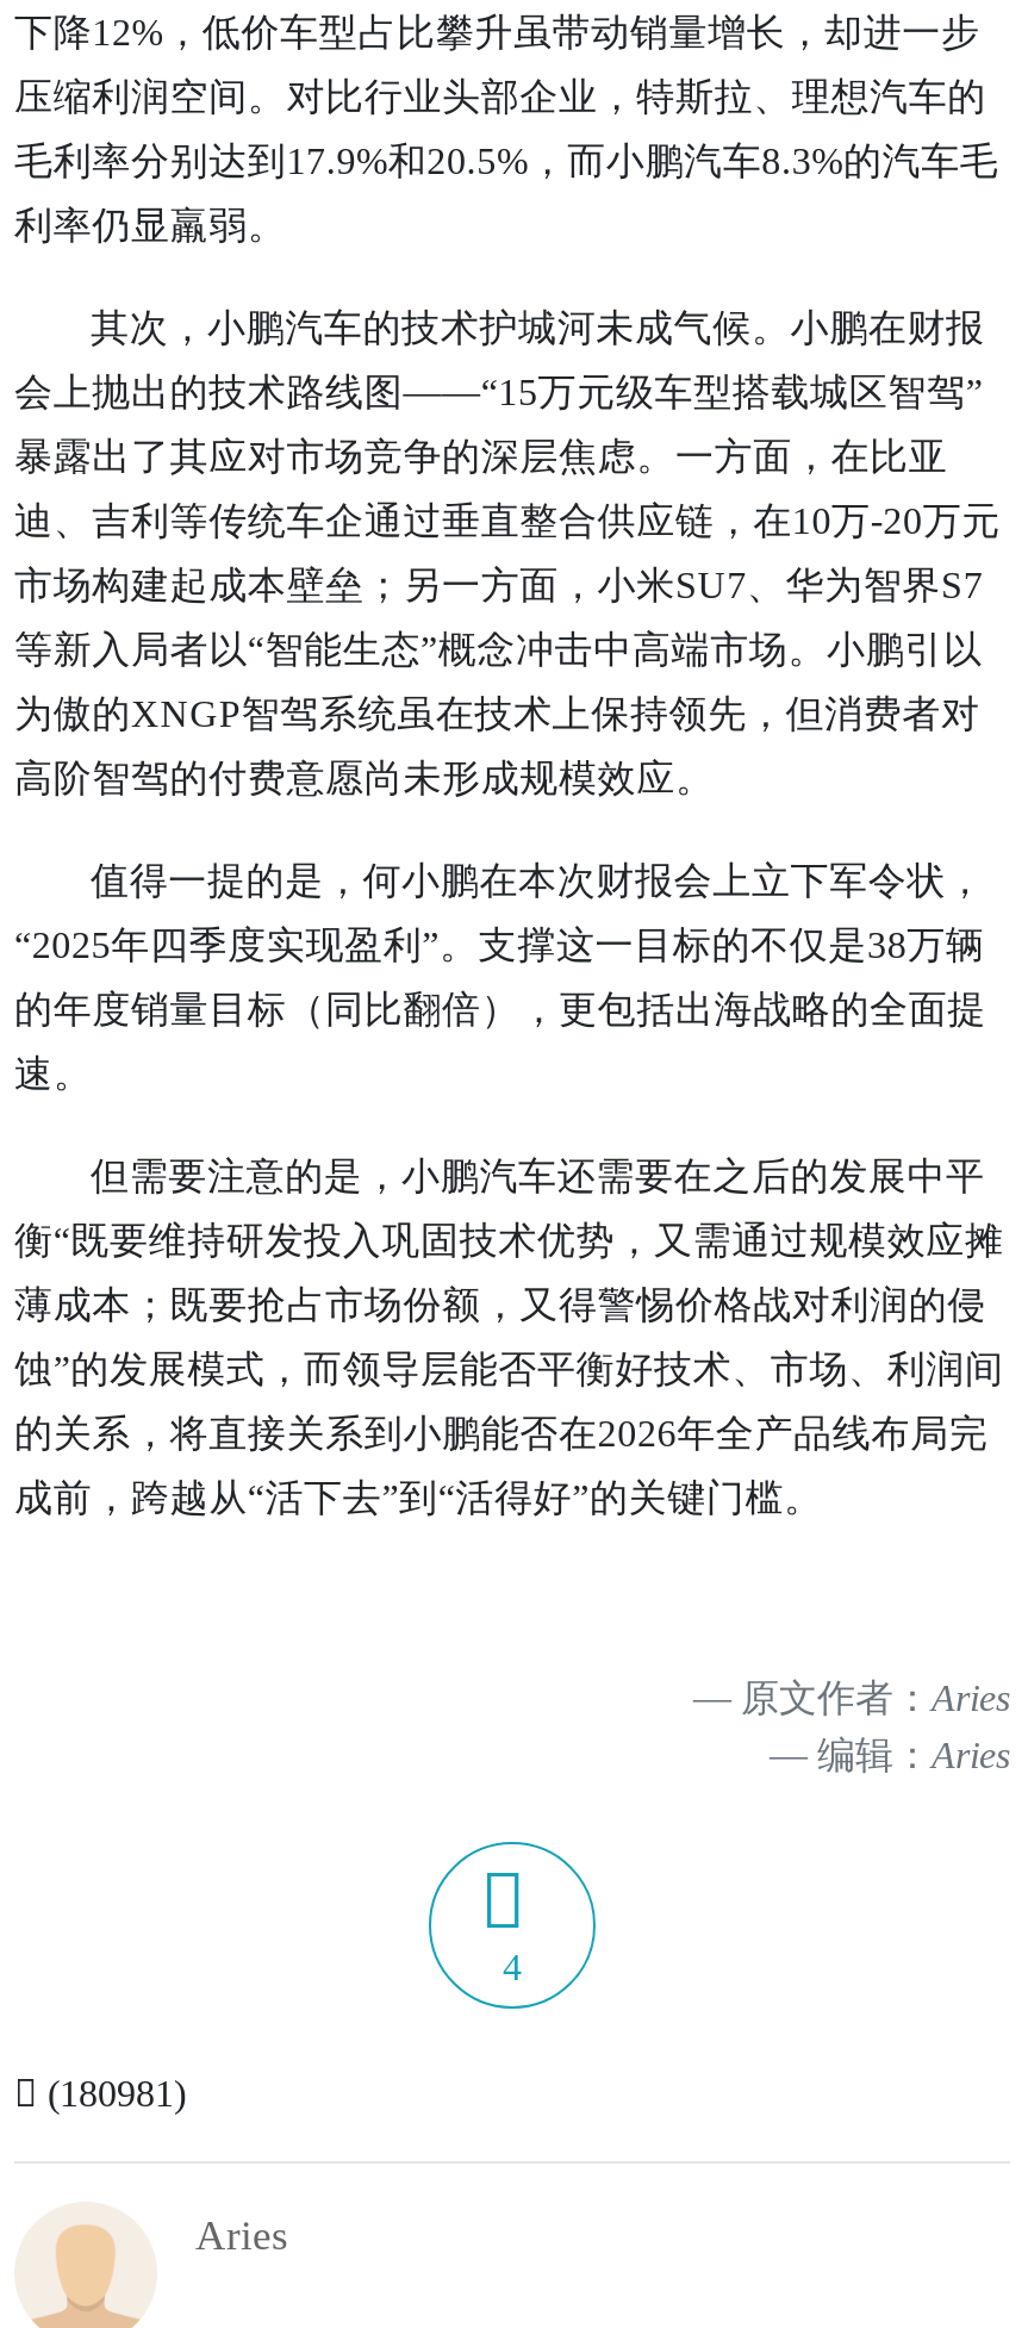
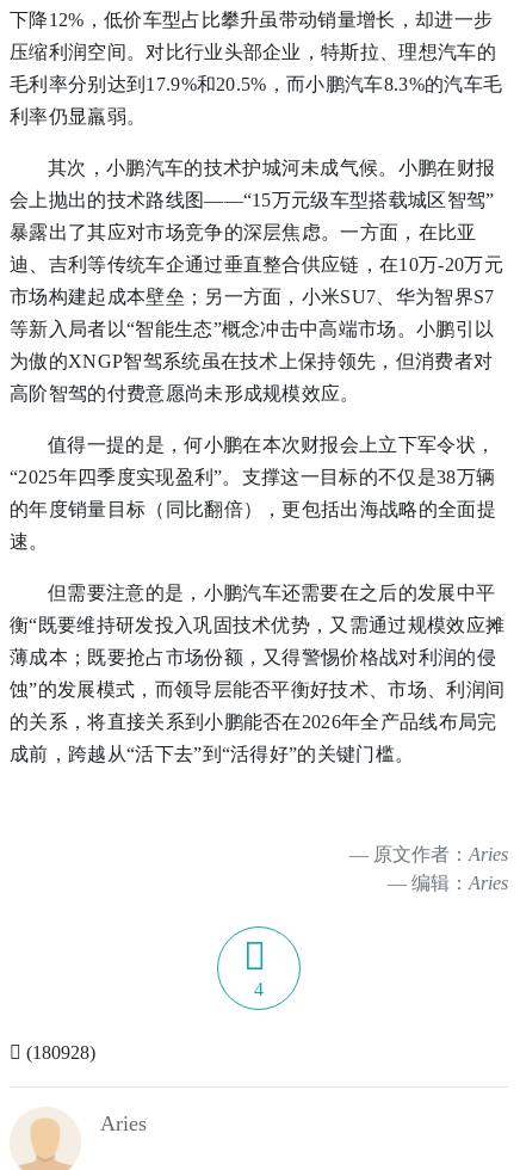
[38,2073,186,2114] (180981) -> [21,1042,95,1063] (180928)

